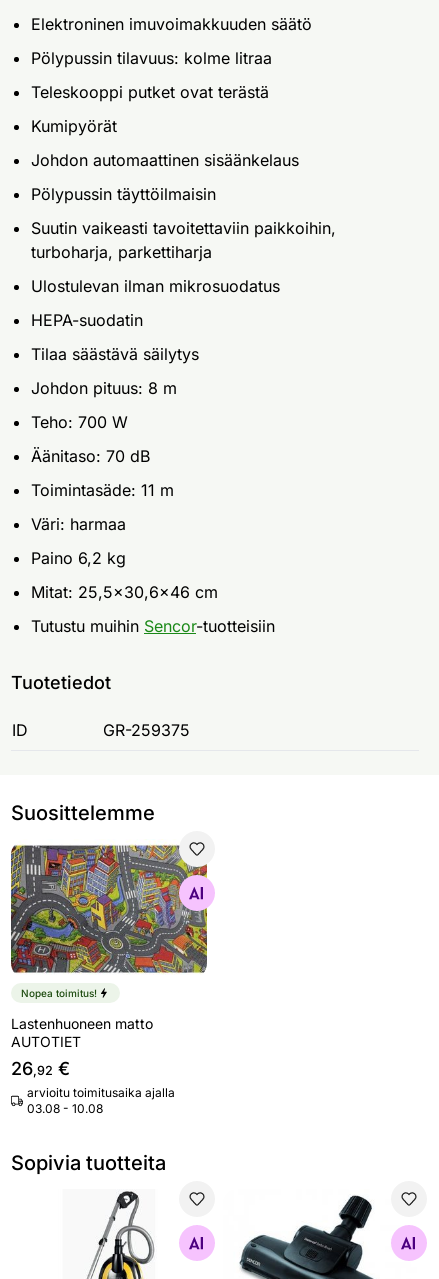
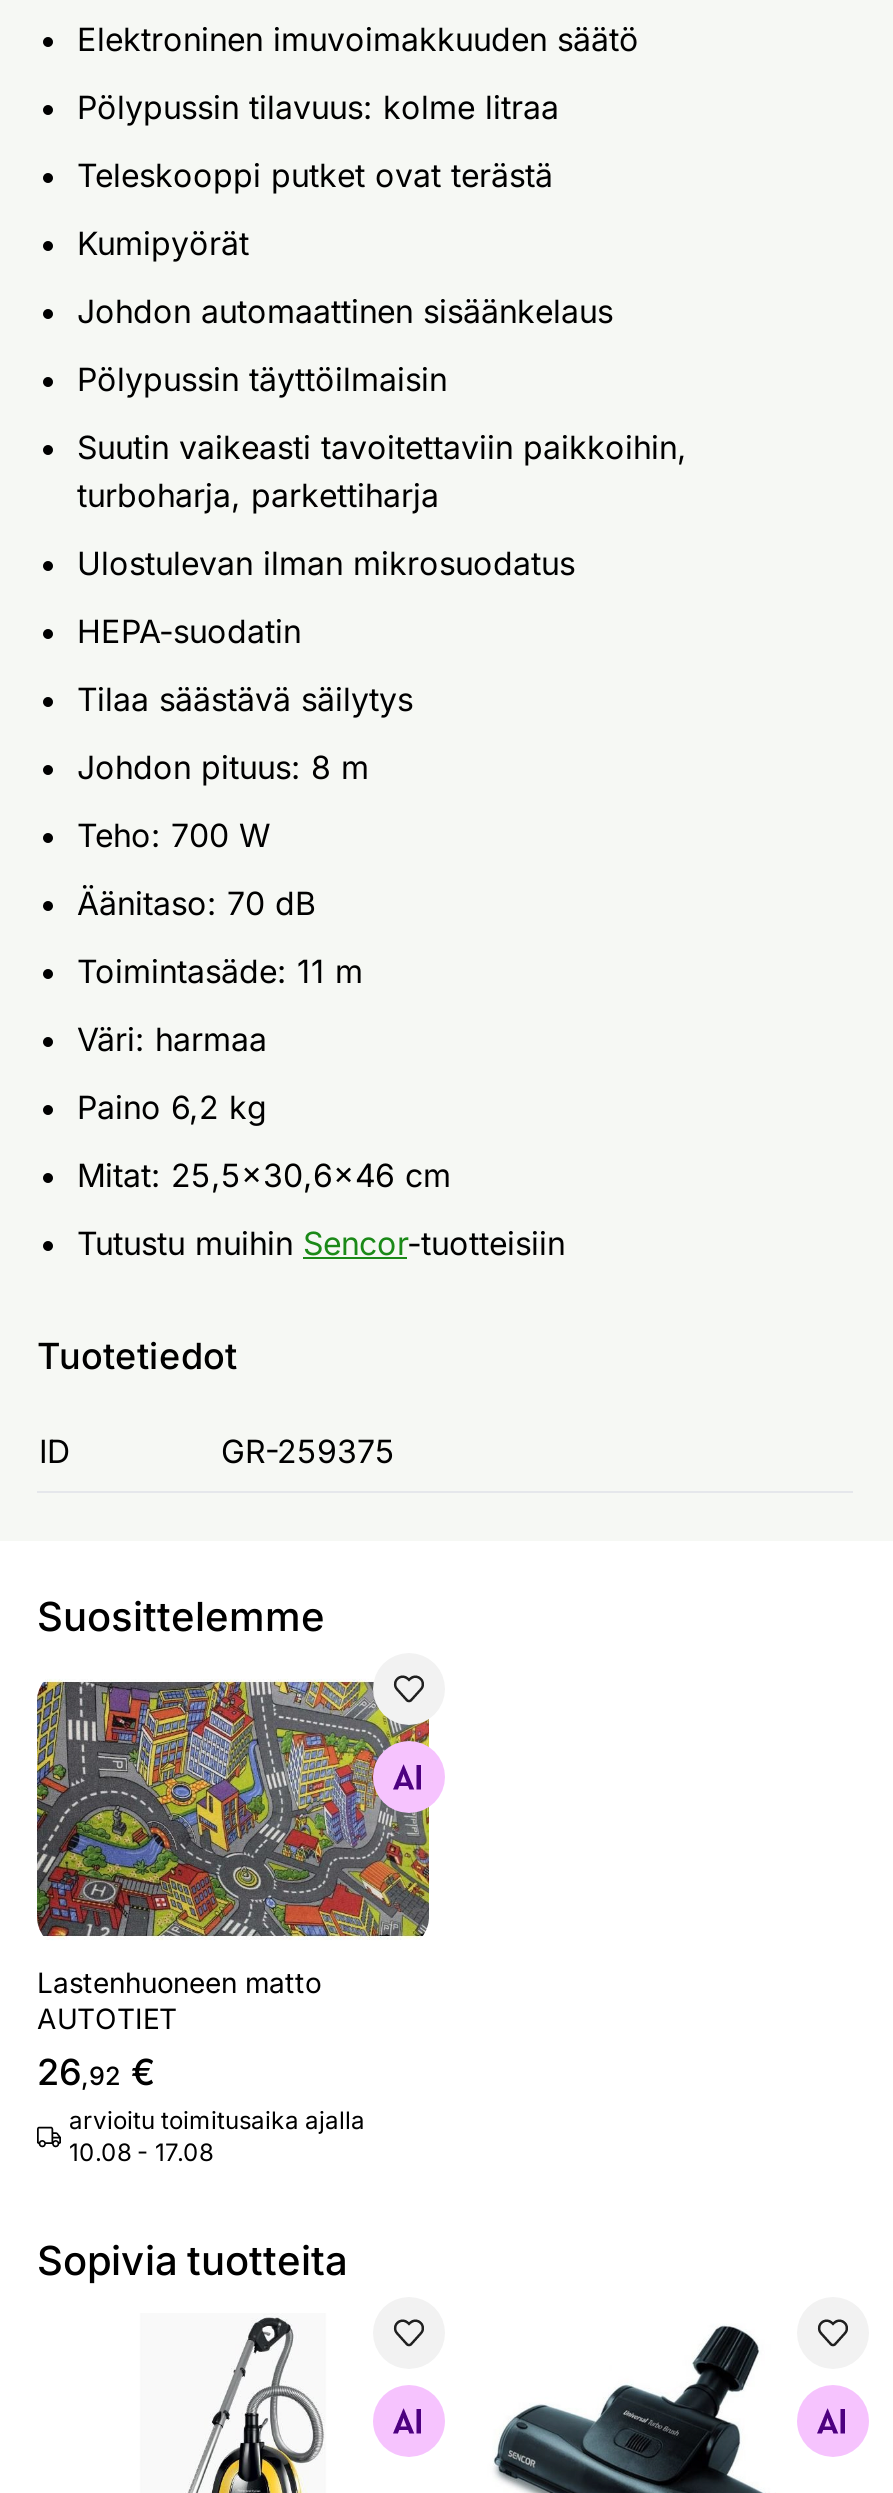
[21,987,97,999] Nopea toimitus! -> none
[27,1101,103,1116] 03.08 - 10.08 -> [69,2138,213,2168] 10.08 - 17.08

